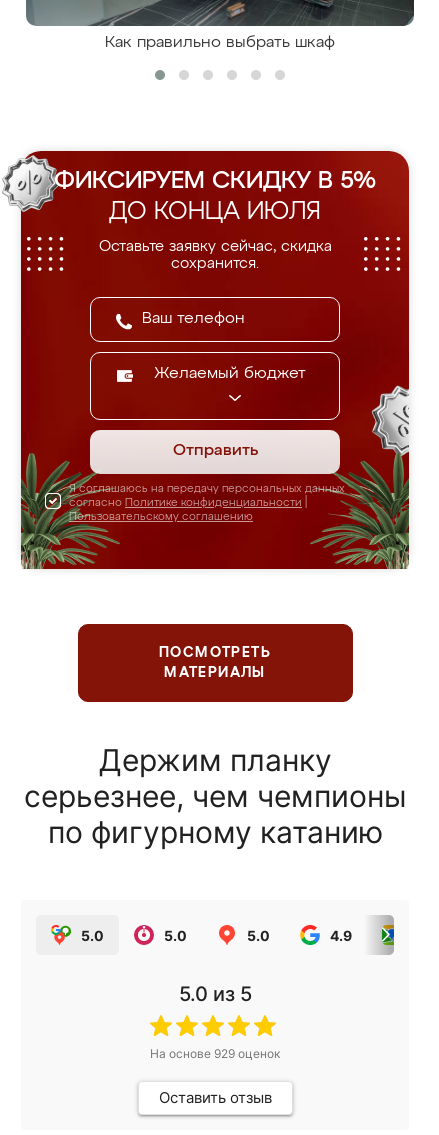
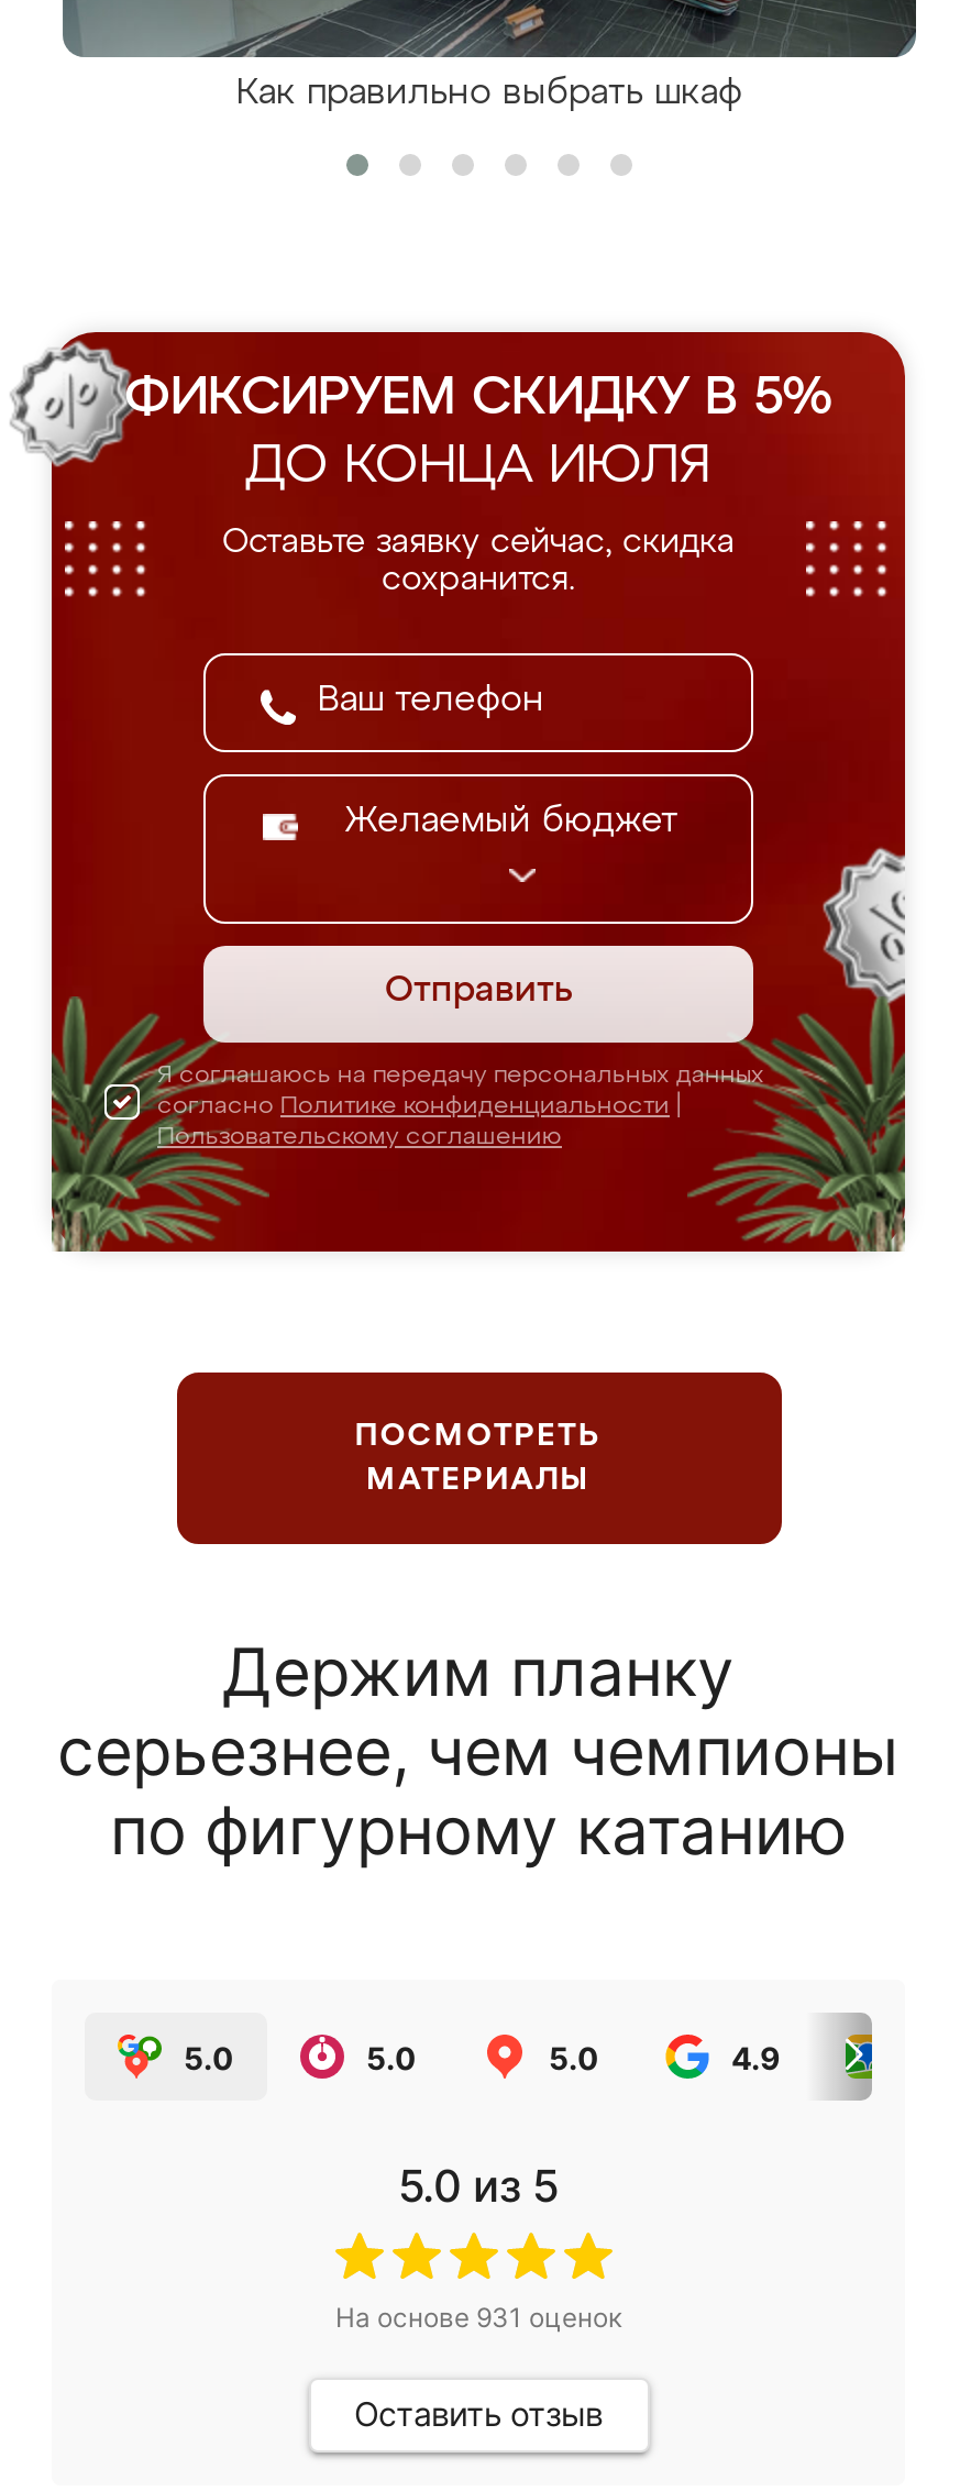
[150,1046,280,1061] На основе 929 оценок -> [335,2301,621,2334] На основе 931 оценок

